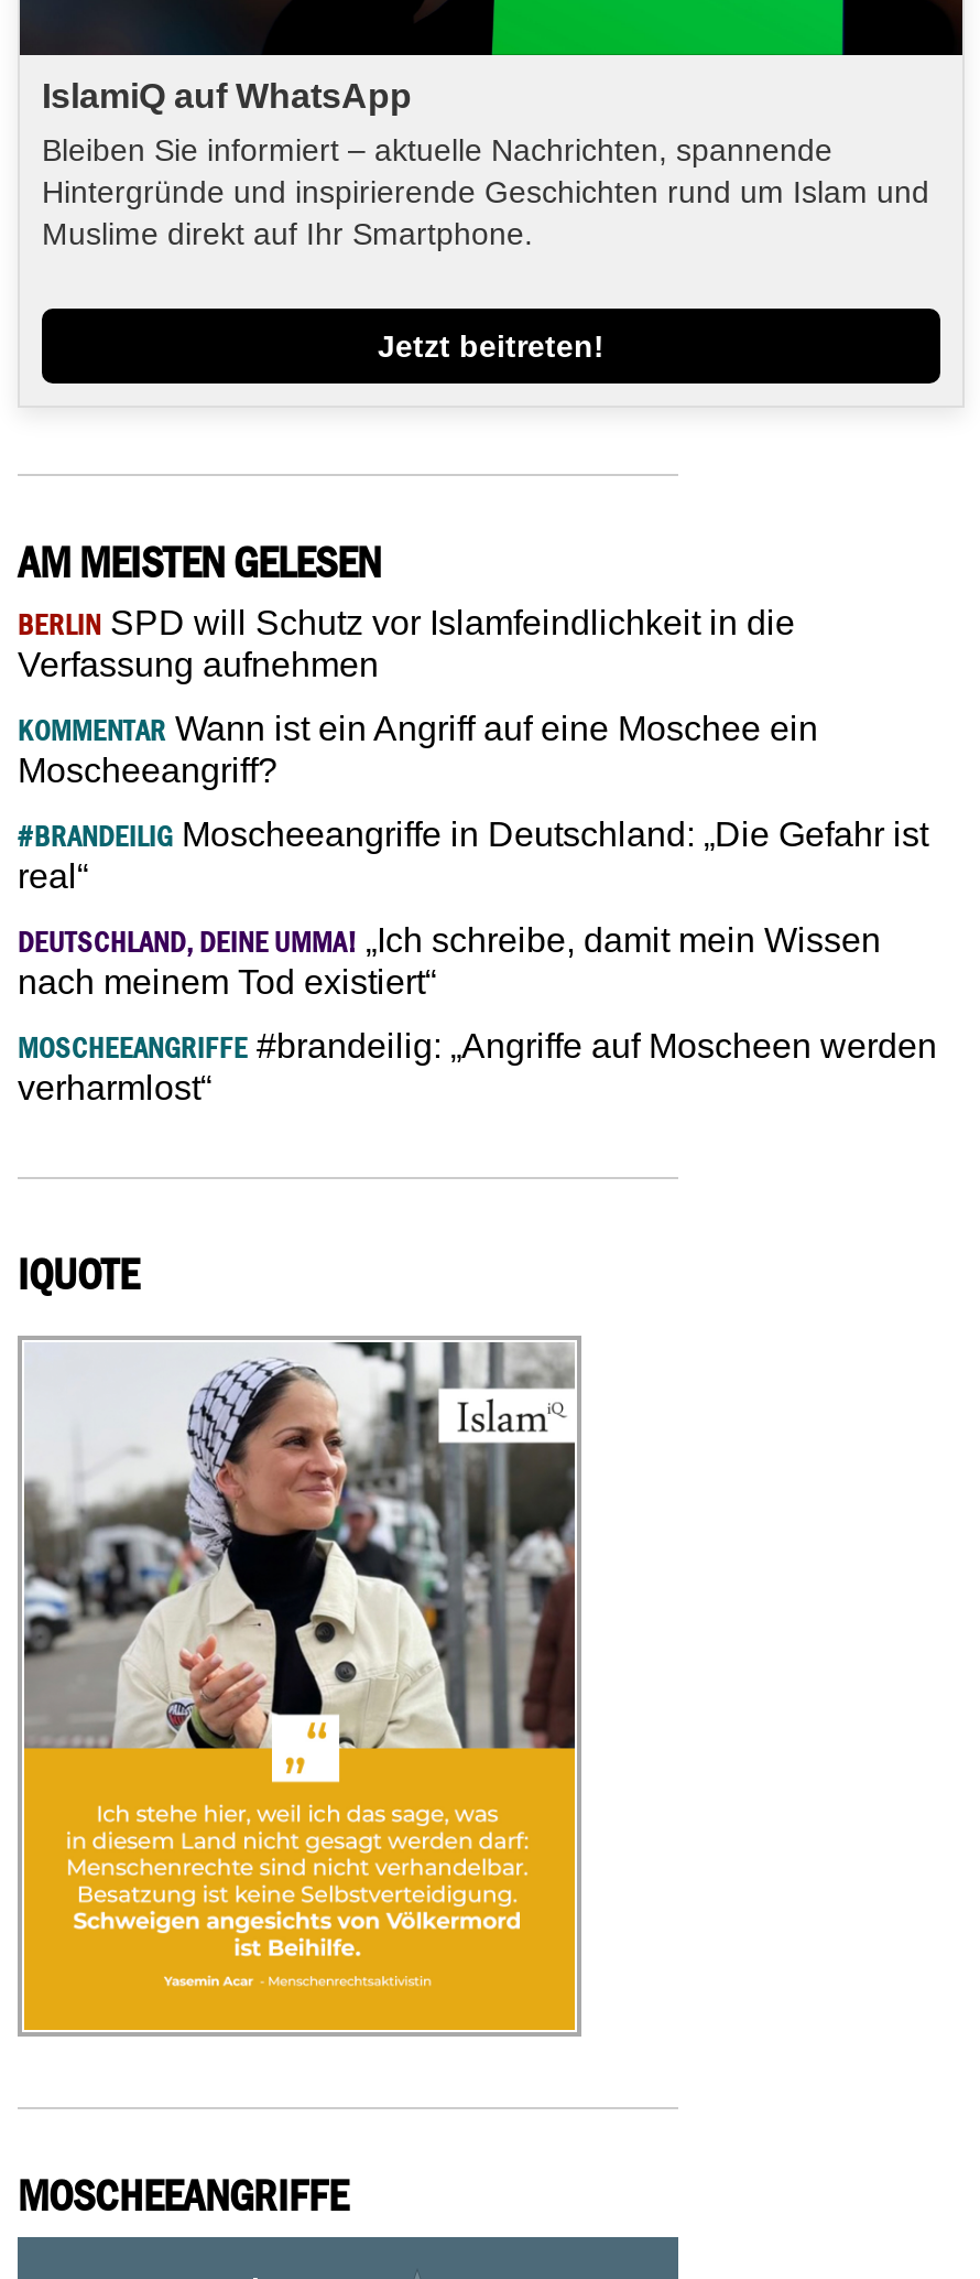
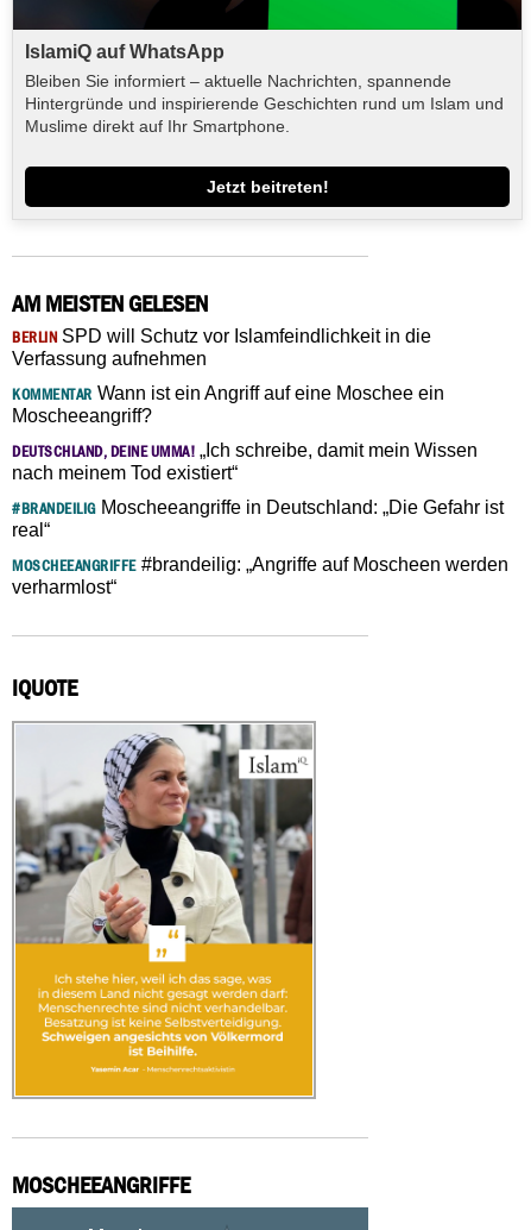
moved [18,815,928,894] -> [12,497,503,540]: #BRANDEILIG Moscheeangriffe in Deutschland: „Die Gefahr ist | real“
moved [18,920,881,1000] -> [12,440,478,482]: DEUTSCHLAND, DEINE UMMA! „Ich schreibe, damit mein Wissen | nach meinem Tod existiert“

